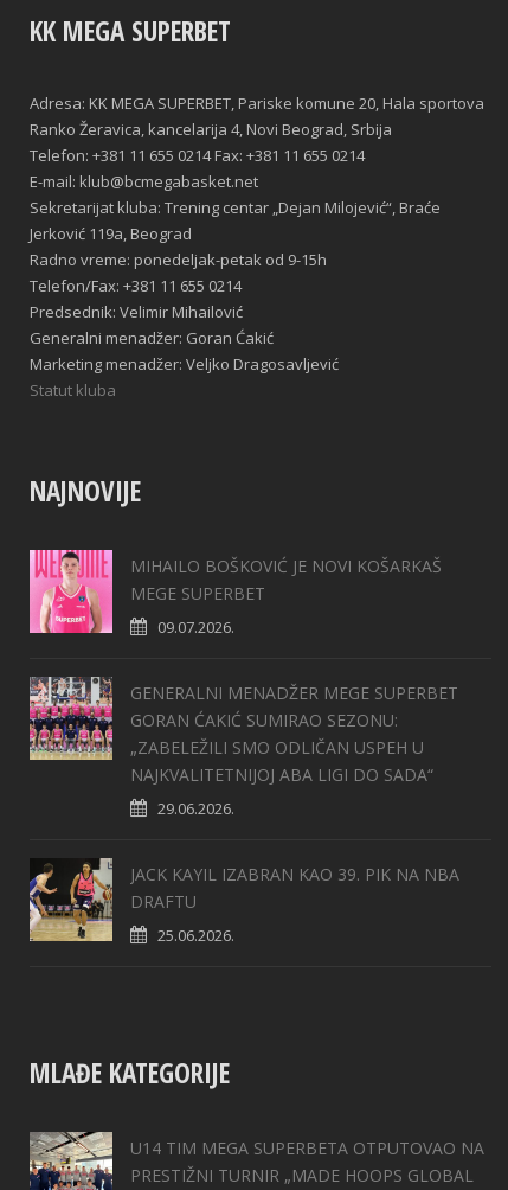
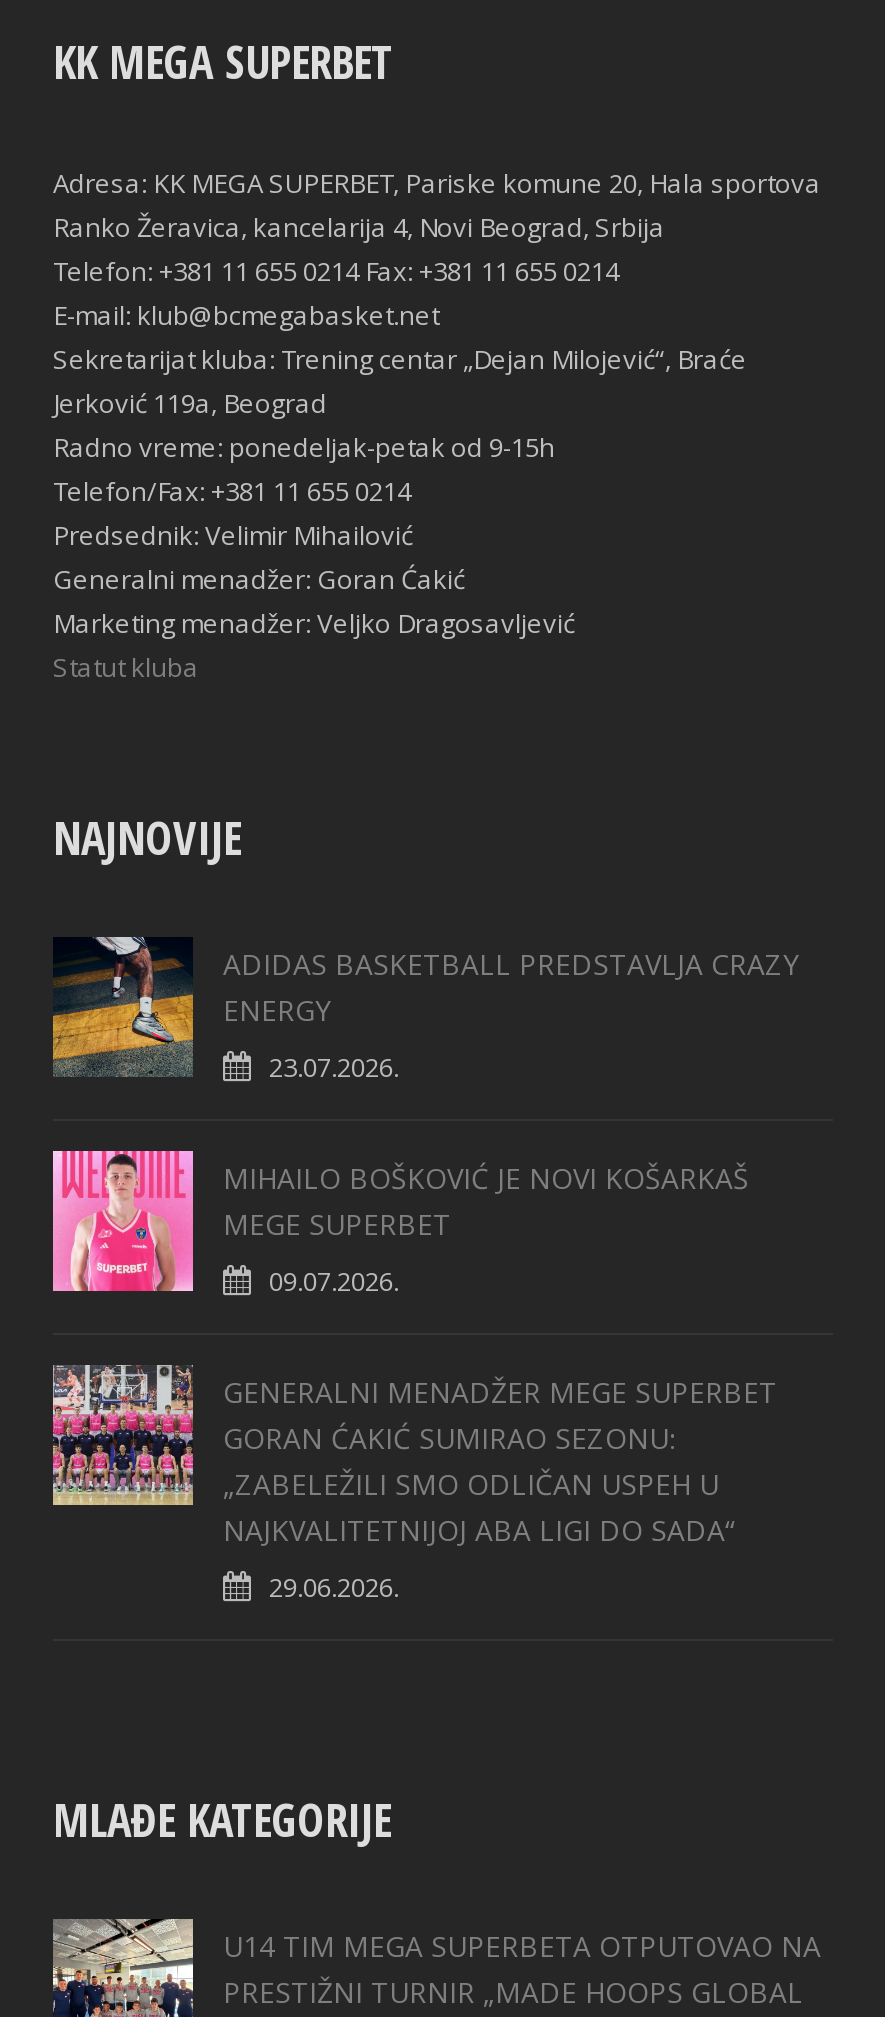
none -> [51,935,799,1086] [image] | ADIDAS BASKETBALL PREDSTAVLJA CRAZY | ENERGY | 23.07.2026.
moved [30,548,458,819] -> [53,1147,777,1606]: [image] | MIHAILO BOŠKOVIĆ JE NOVI KOŠARKAŠ | MEGE SUPERBET | ... | NAJKVALITETNIJOJ ABA LIGI DO SADA“ | 29.06.2026.
[28,857,459,946] [image] | JACK KAYIL IZABRAN KAO 39. PIK NA NBA | DRAFTU | 25.06.2026. -> none

